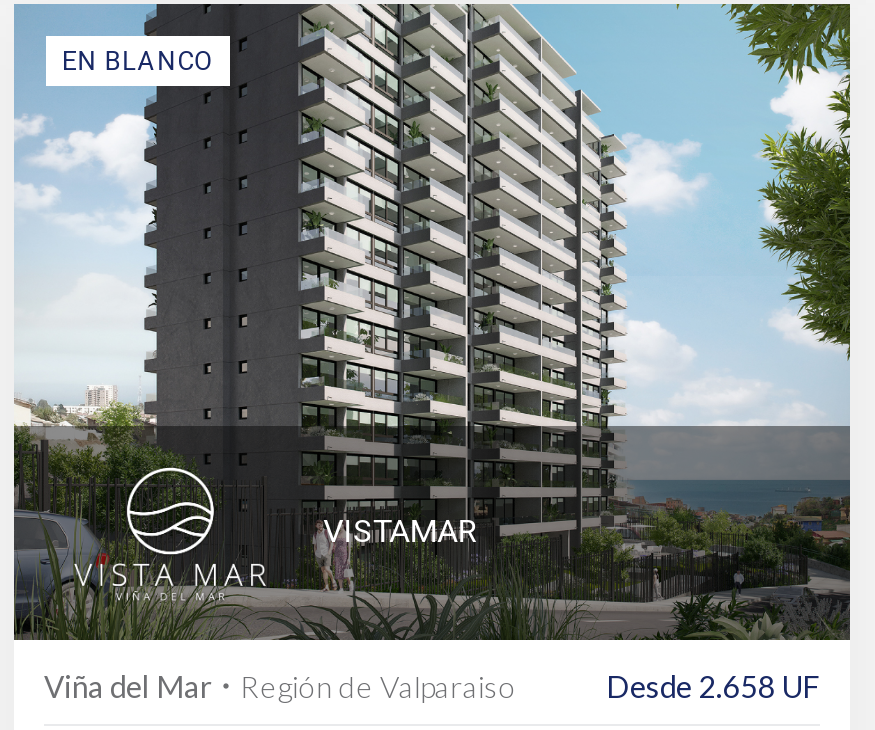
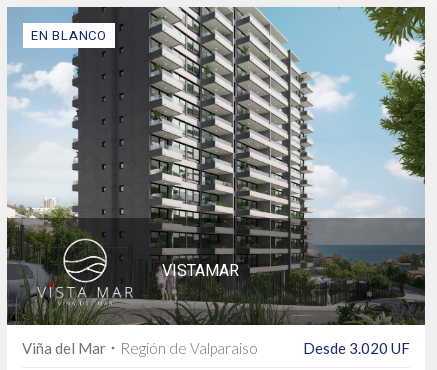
[606,669,820,705] Desde 2.658 UF -> [303,339,410,357] Desde 3.020 UF

